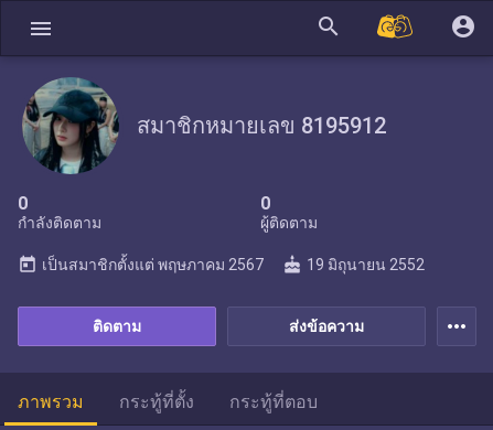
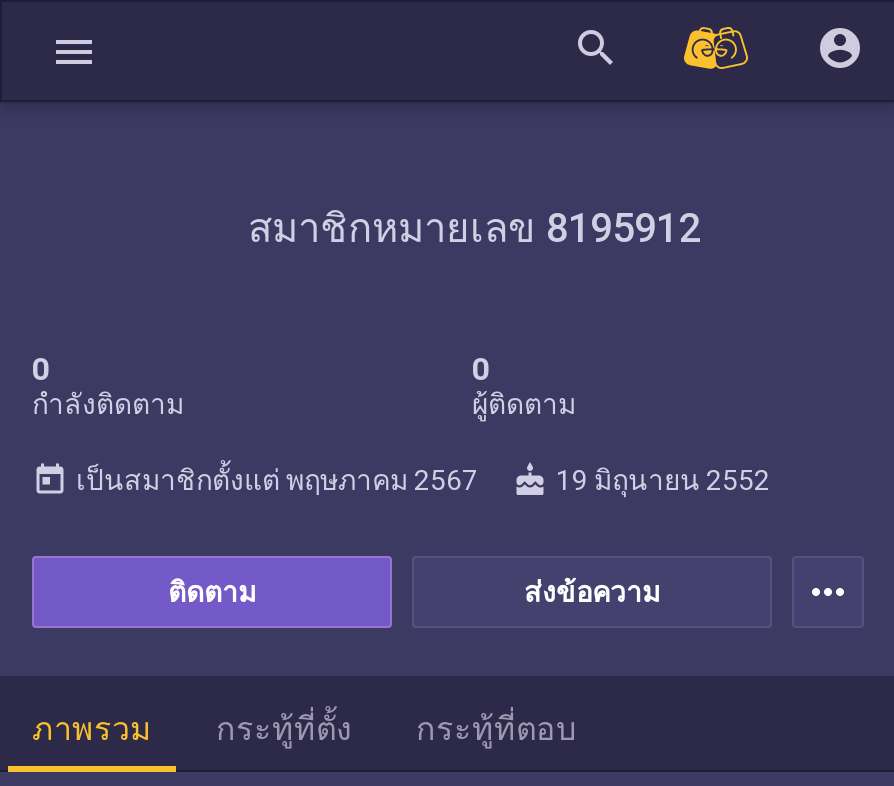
[21,77,119,175] [image] -> none

